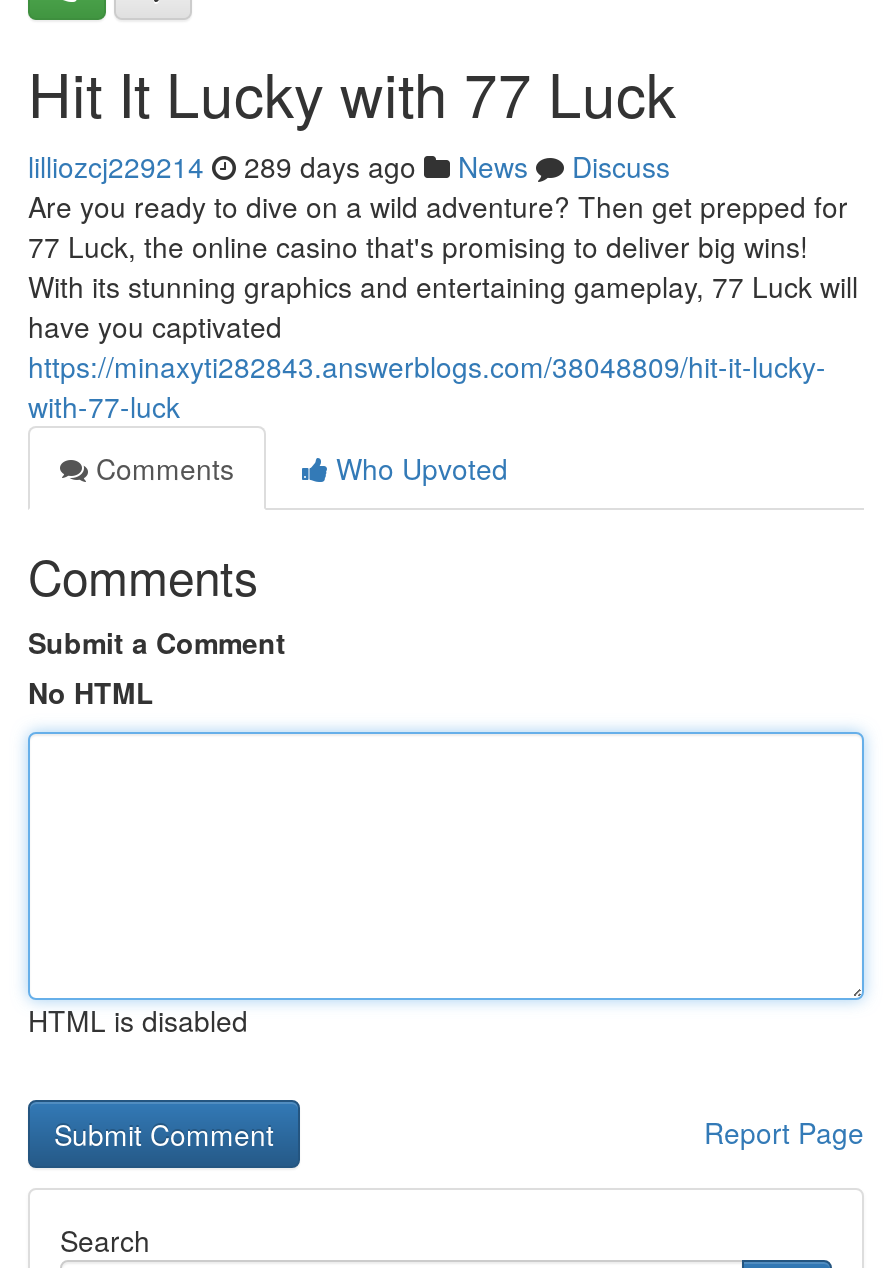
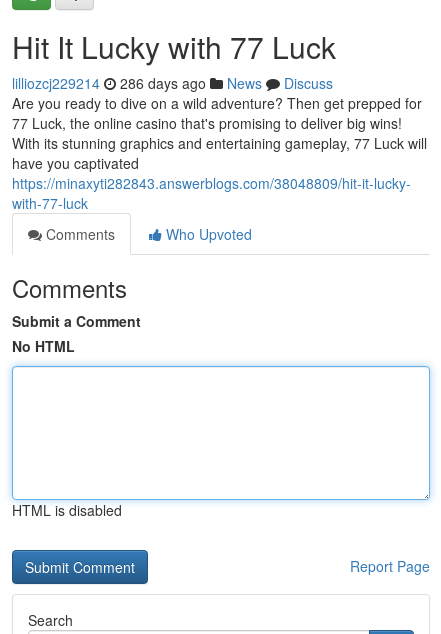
[28,146,670,186] lilliozcj229214 289 days ago News Discuss -> [12,73,333,93] lilliozcj229214 286 days ago News Discuss

